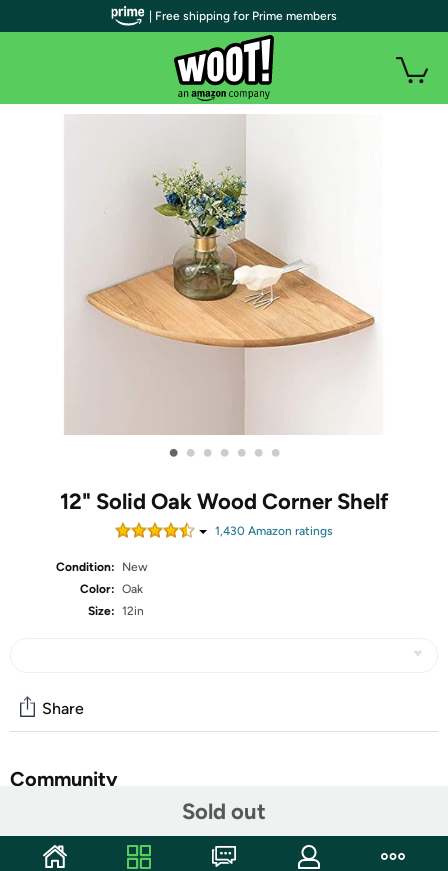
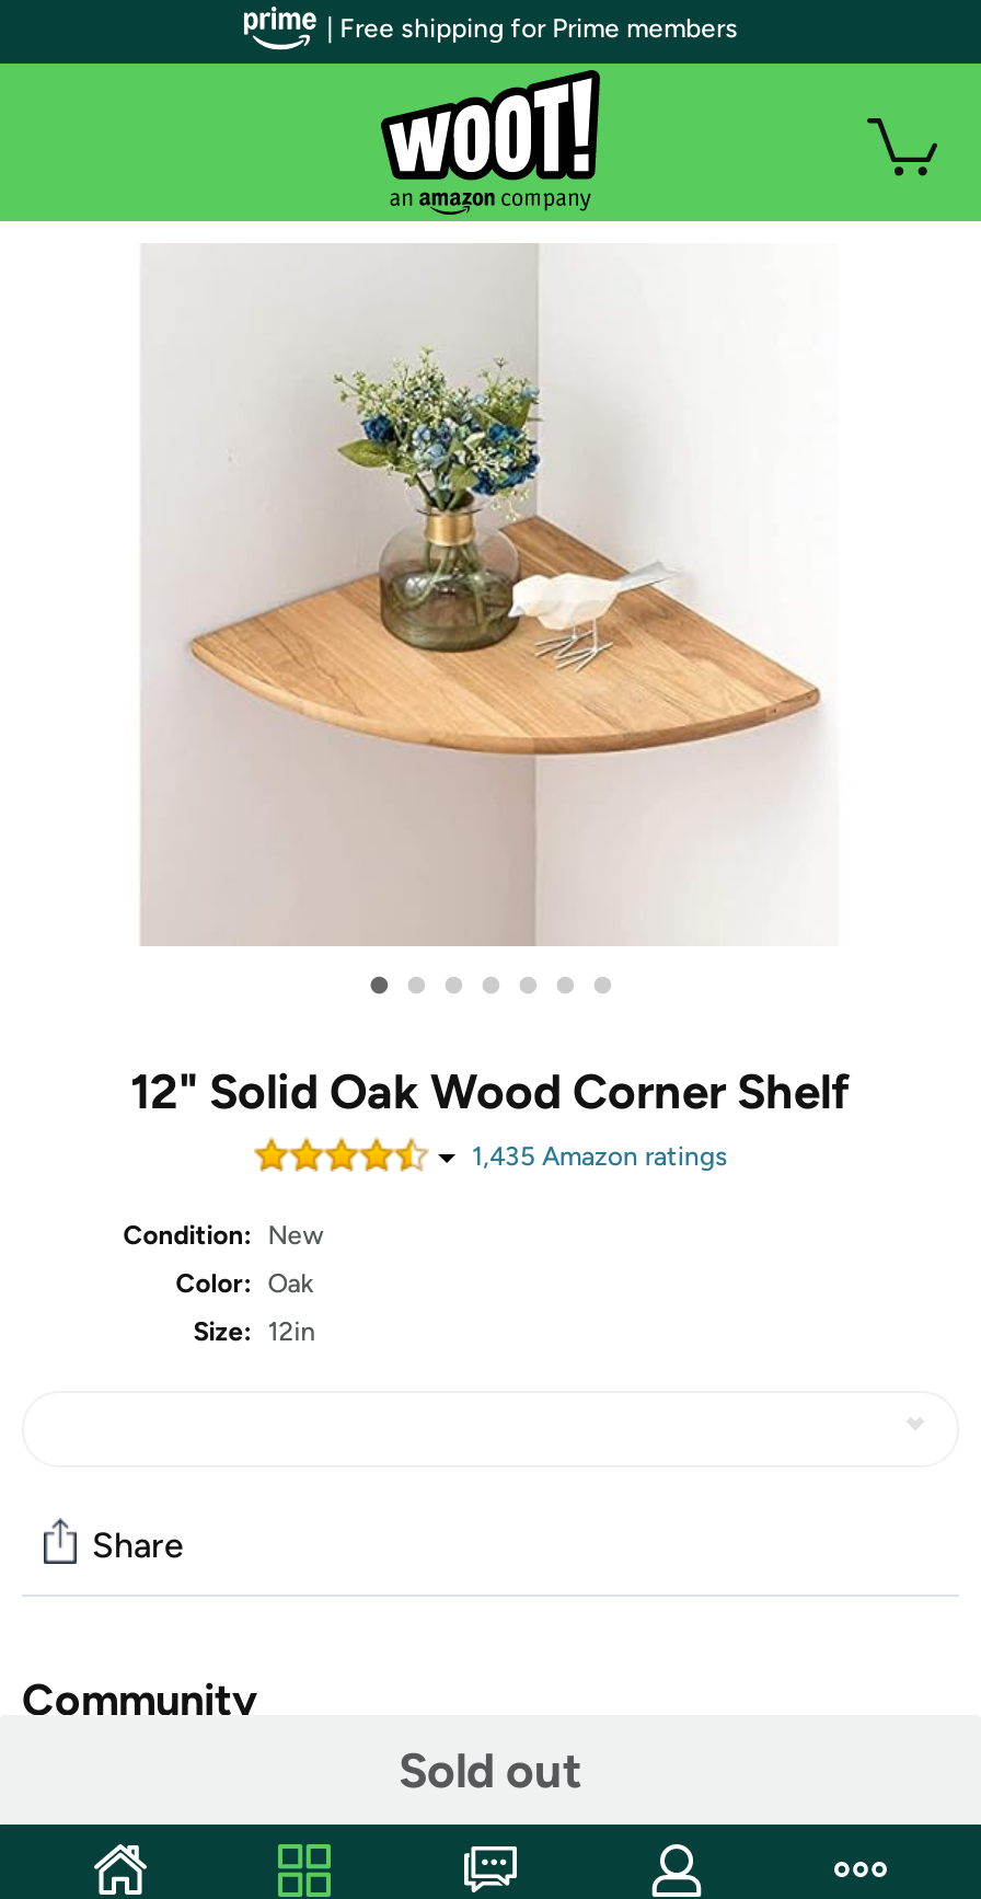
[215,524,333,538] 1,430 Amazon ratings -> [472,1141,728,1172] 1,435 Amazon ratings

